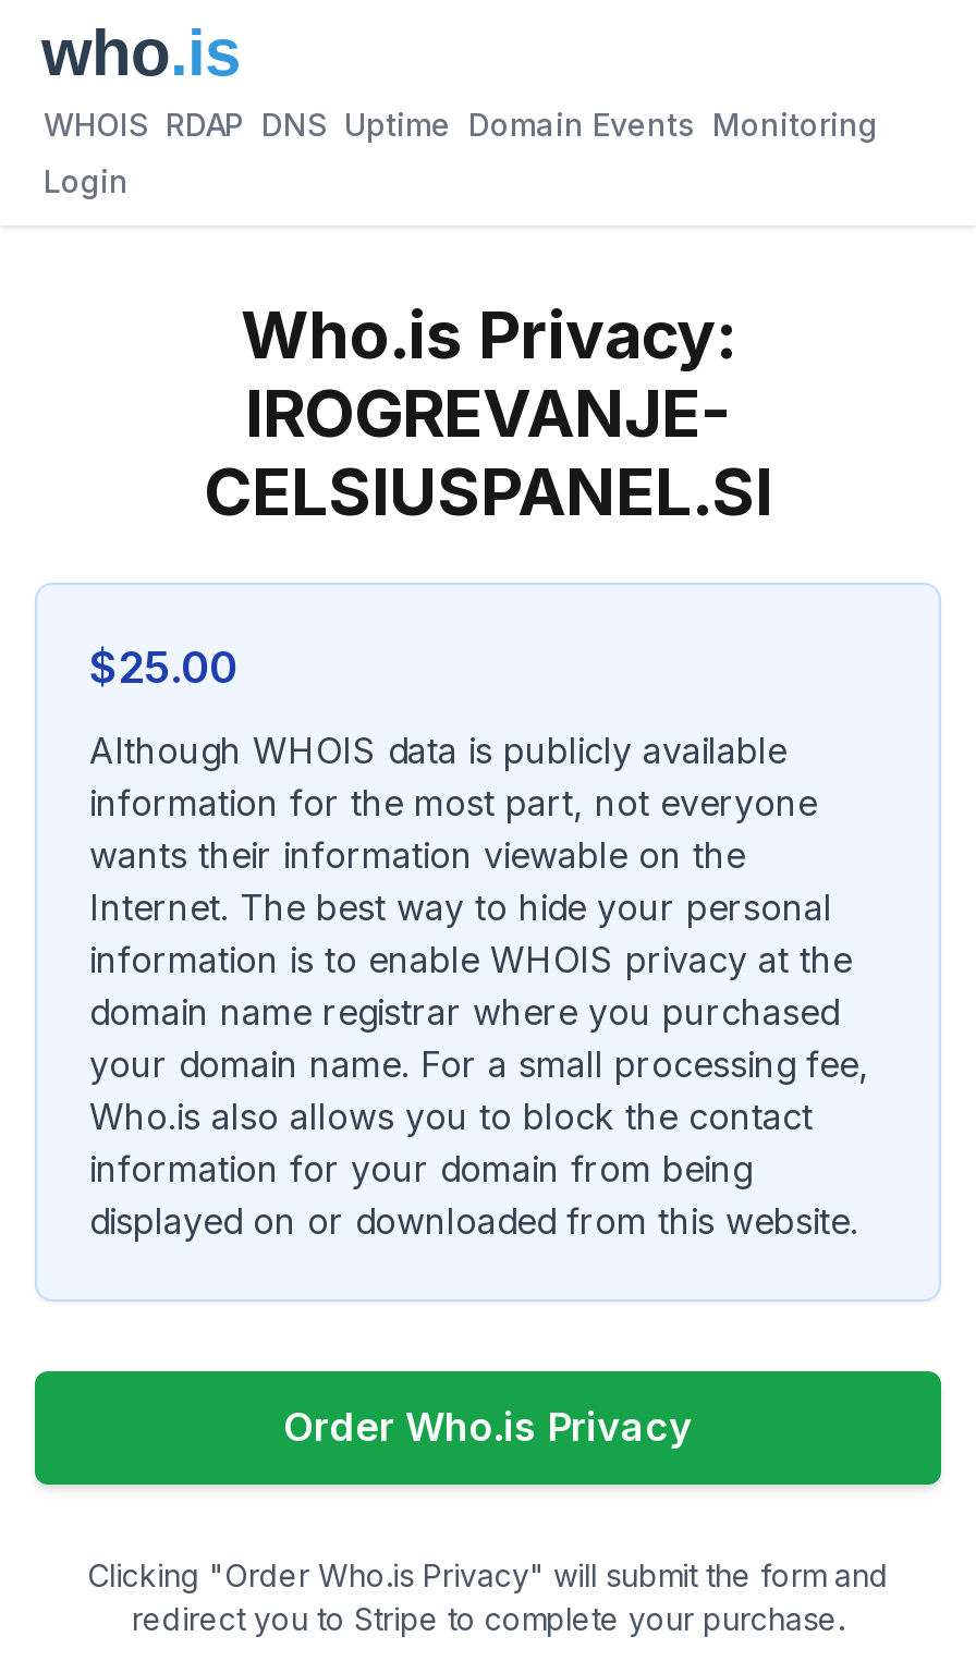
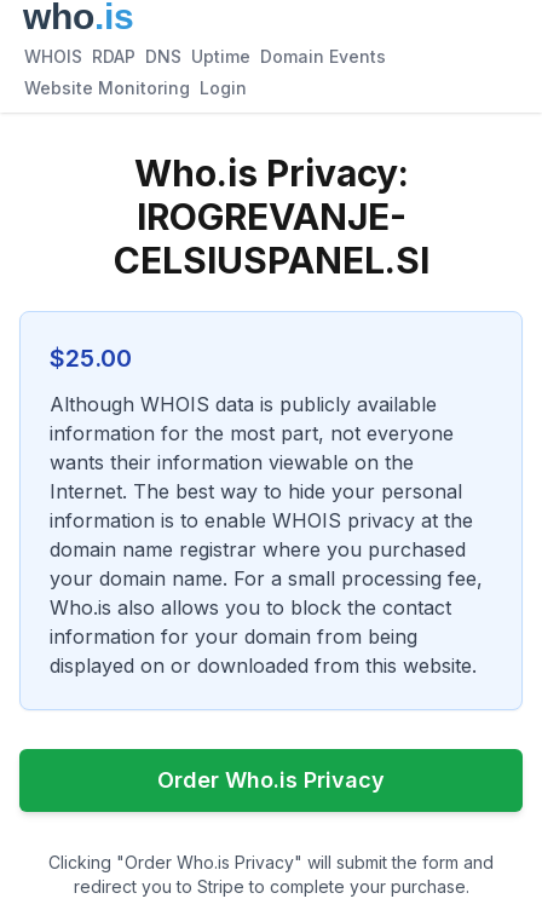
[44,106,878,143] WHOIS RDAP DNS Uptime Domain Events Monitoring -> [24,46,386,67] WHOIS RDAP DNS Uptime Domain Events
[44,162,129,199] Login -> [24,77,247,98] Website Monitoring Login

